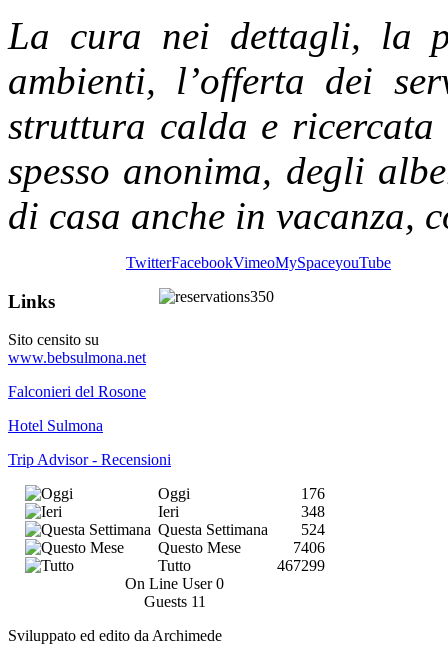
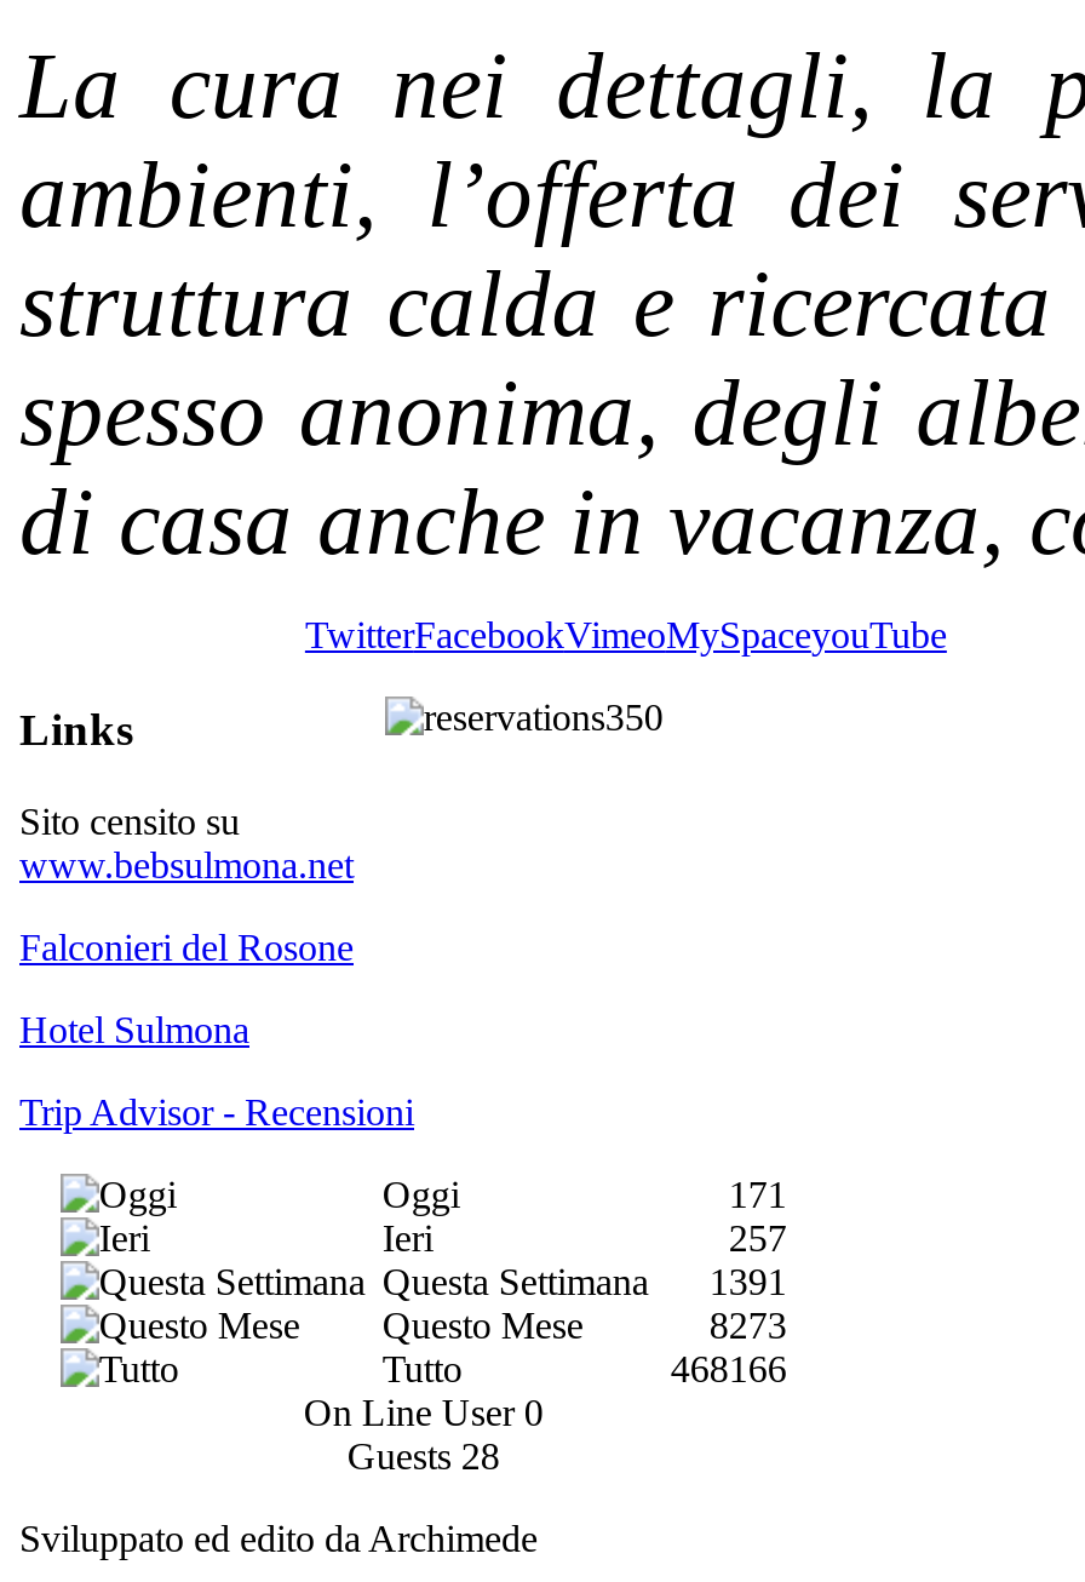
[301,485,325,502] 176 -> [729,1175,787,1216] 171
[301,503,325,520] 348 -> [729,1218,787,1259] 257
[158,521,325,538] Questa Settimana 524 -> [382,1262,787,1303] Questa Settimana 1391
[293,539,325,556] 7406 -> [709,1305,787,1347] 8273
[277,557,325,574] 467299 -> [671,1349,787,1390] 468166
[144,593,206,610] Guests 11 -> [347,1436,500,1477] Guests 28

